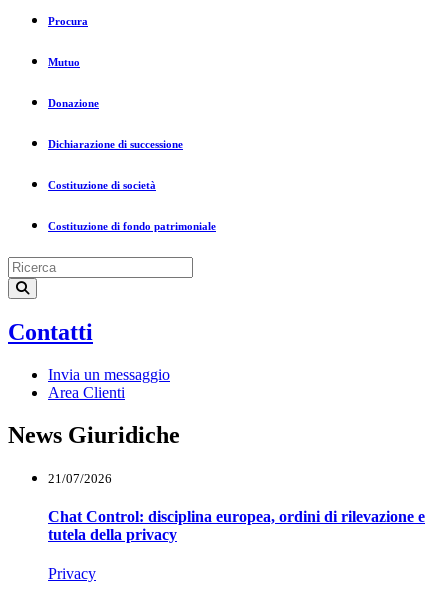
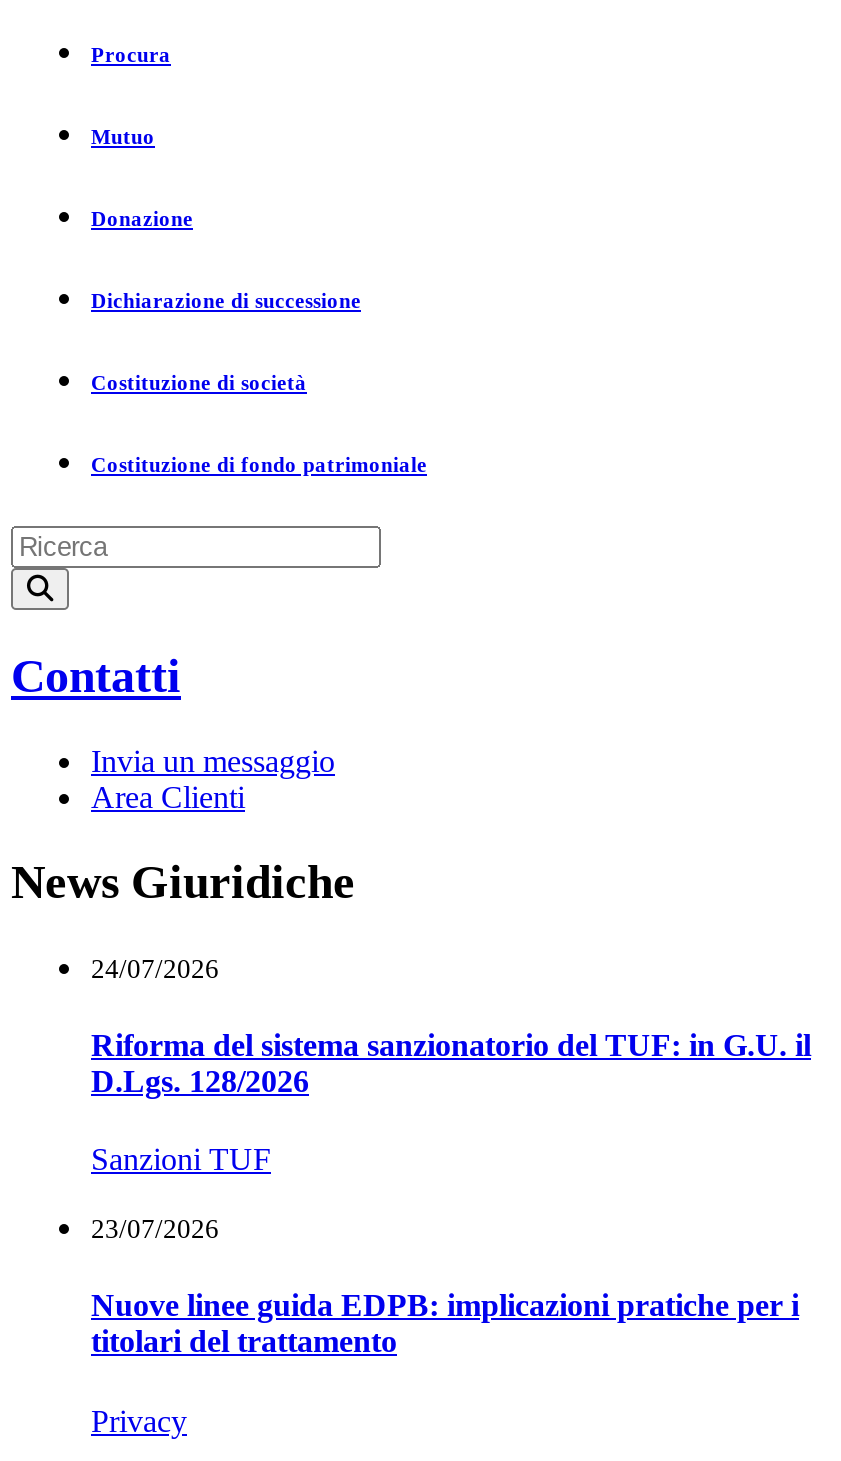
[48,470,425,543] 21/07/2026 | Chat Control: disciplina europea, ordini di rilevazione e | tutela della privacy -> [91,953,811,1359] 24/07/2026 | Riforma del sistema sanzionatorio del TUF: in G.U. il | D.Lgs. 128/2026 | Sanzioni TUF | 23/07/2026 | Nuove linee guida EDPB: implicazioni pratiche per i | titolari del trattamento

